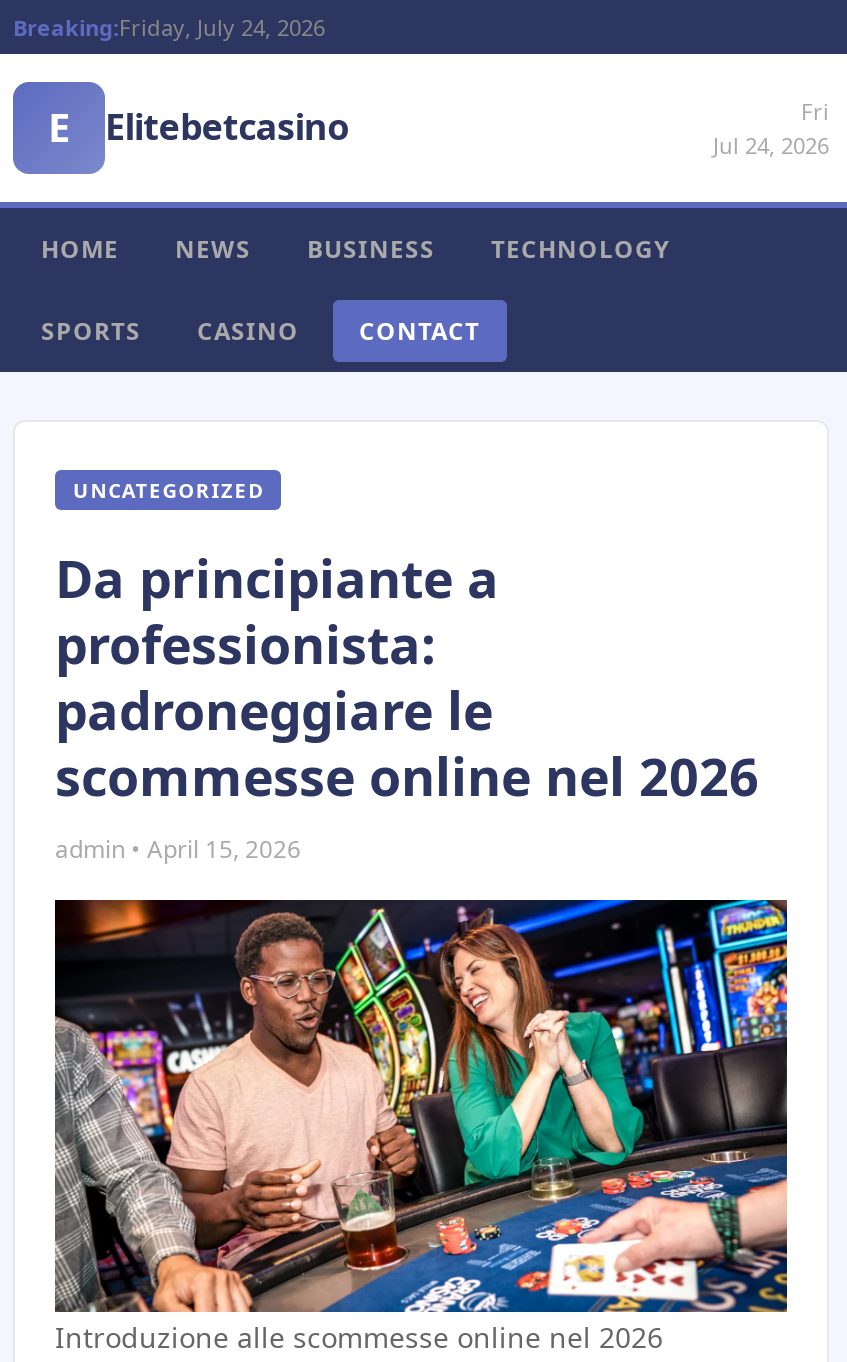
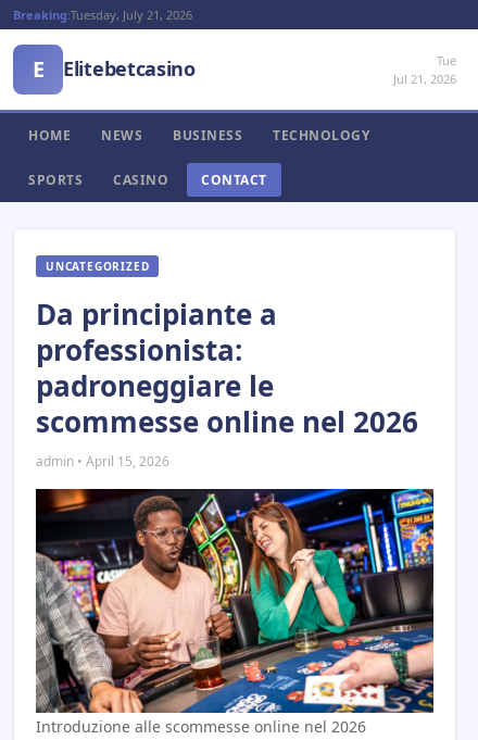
[13,12,325,42] Breaking:Friday, July 24, 2026 -> [13,7,192,23] Breaking:Tuesday, July 21, 2026
[713,96,829,160] Fri | Jul 24, 2026 -> [393,52,456,87] Tue | Jul 21, 2026

